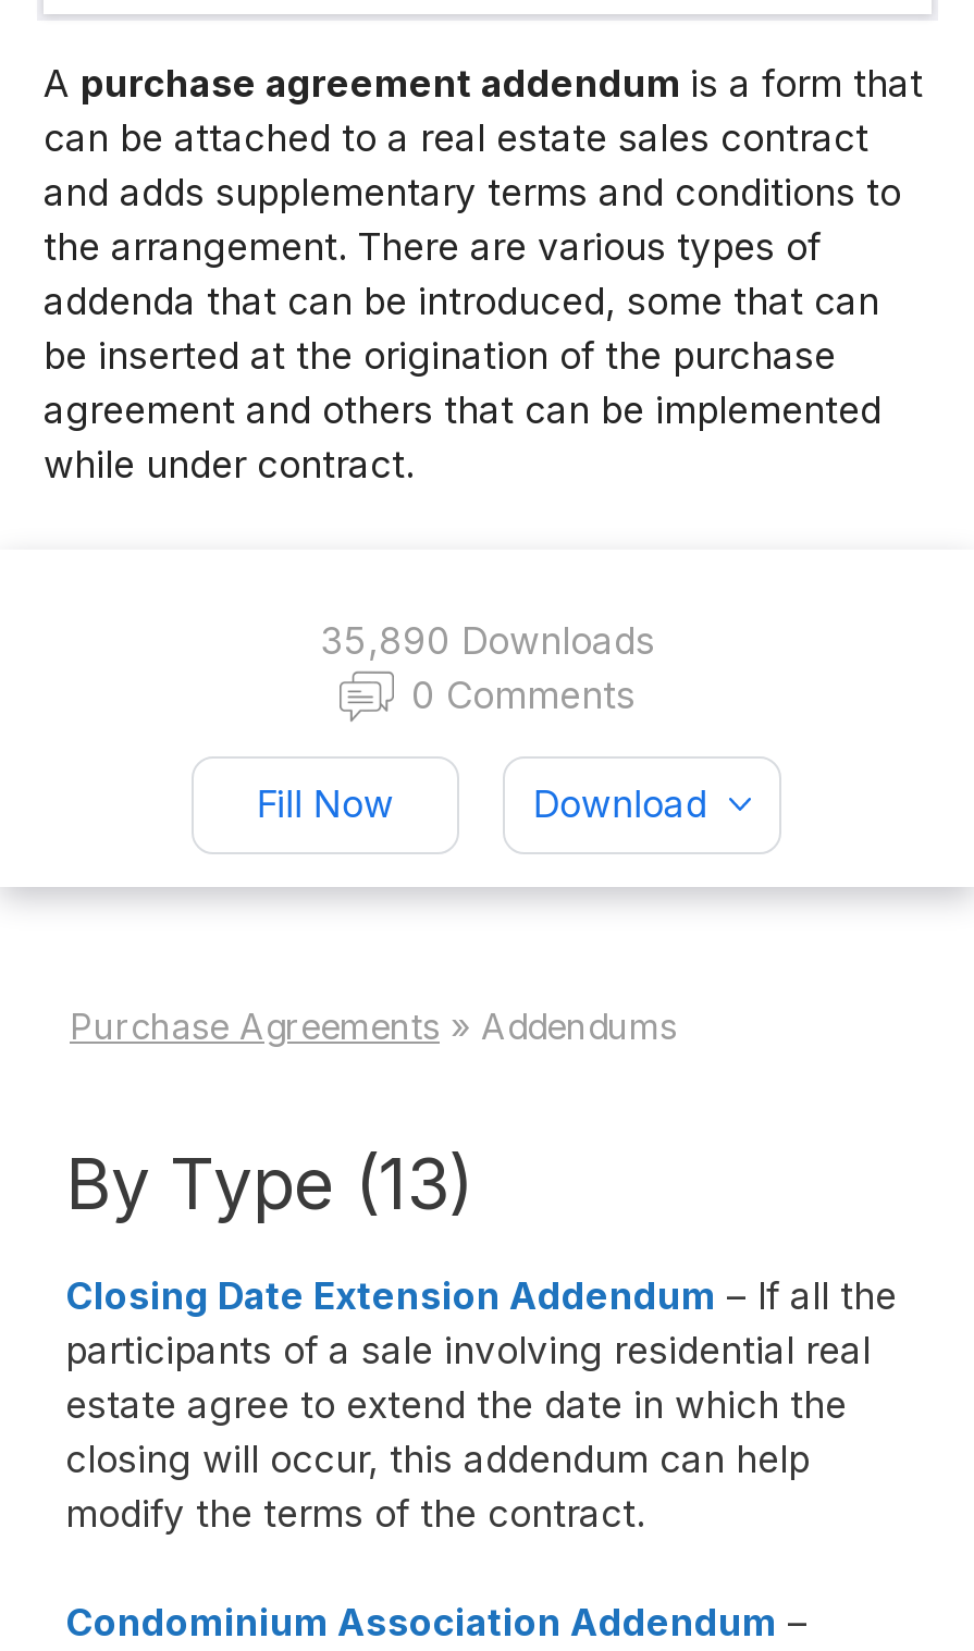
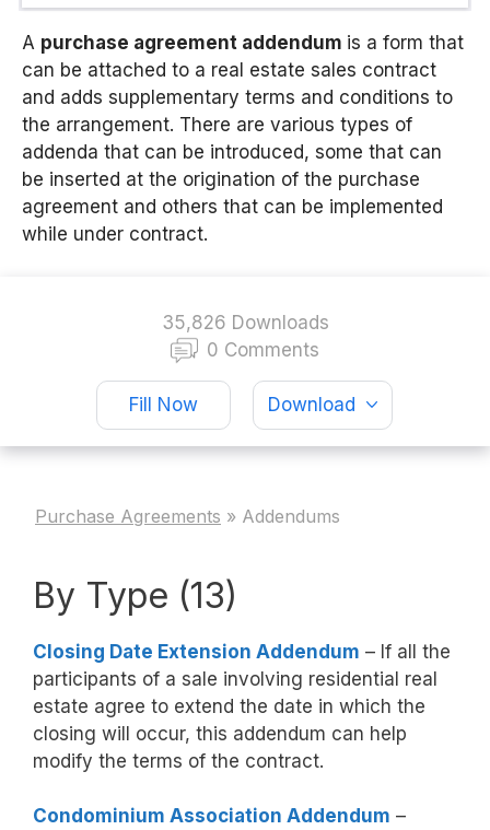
[320,619,655,662] 35,890 Downloads -> [161,311,329,333] 35,826 Downloads

